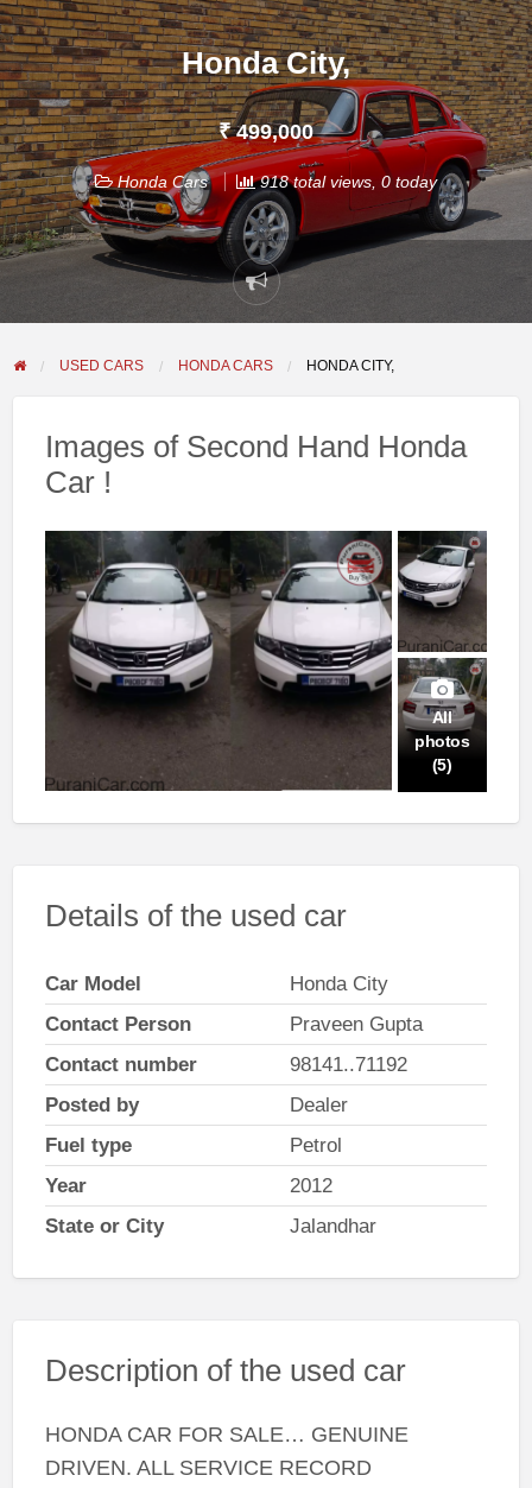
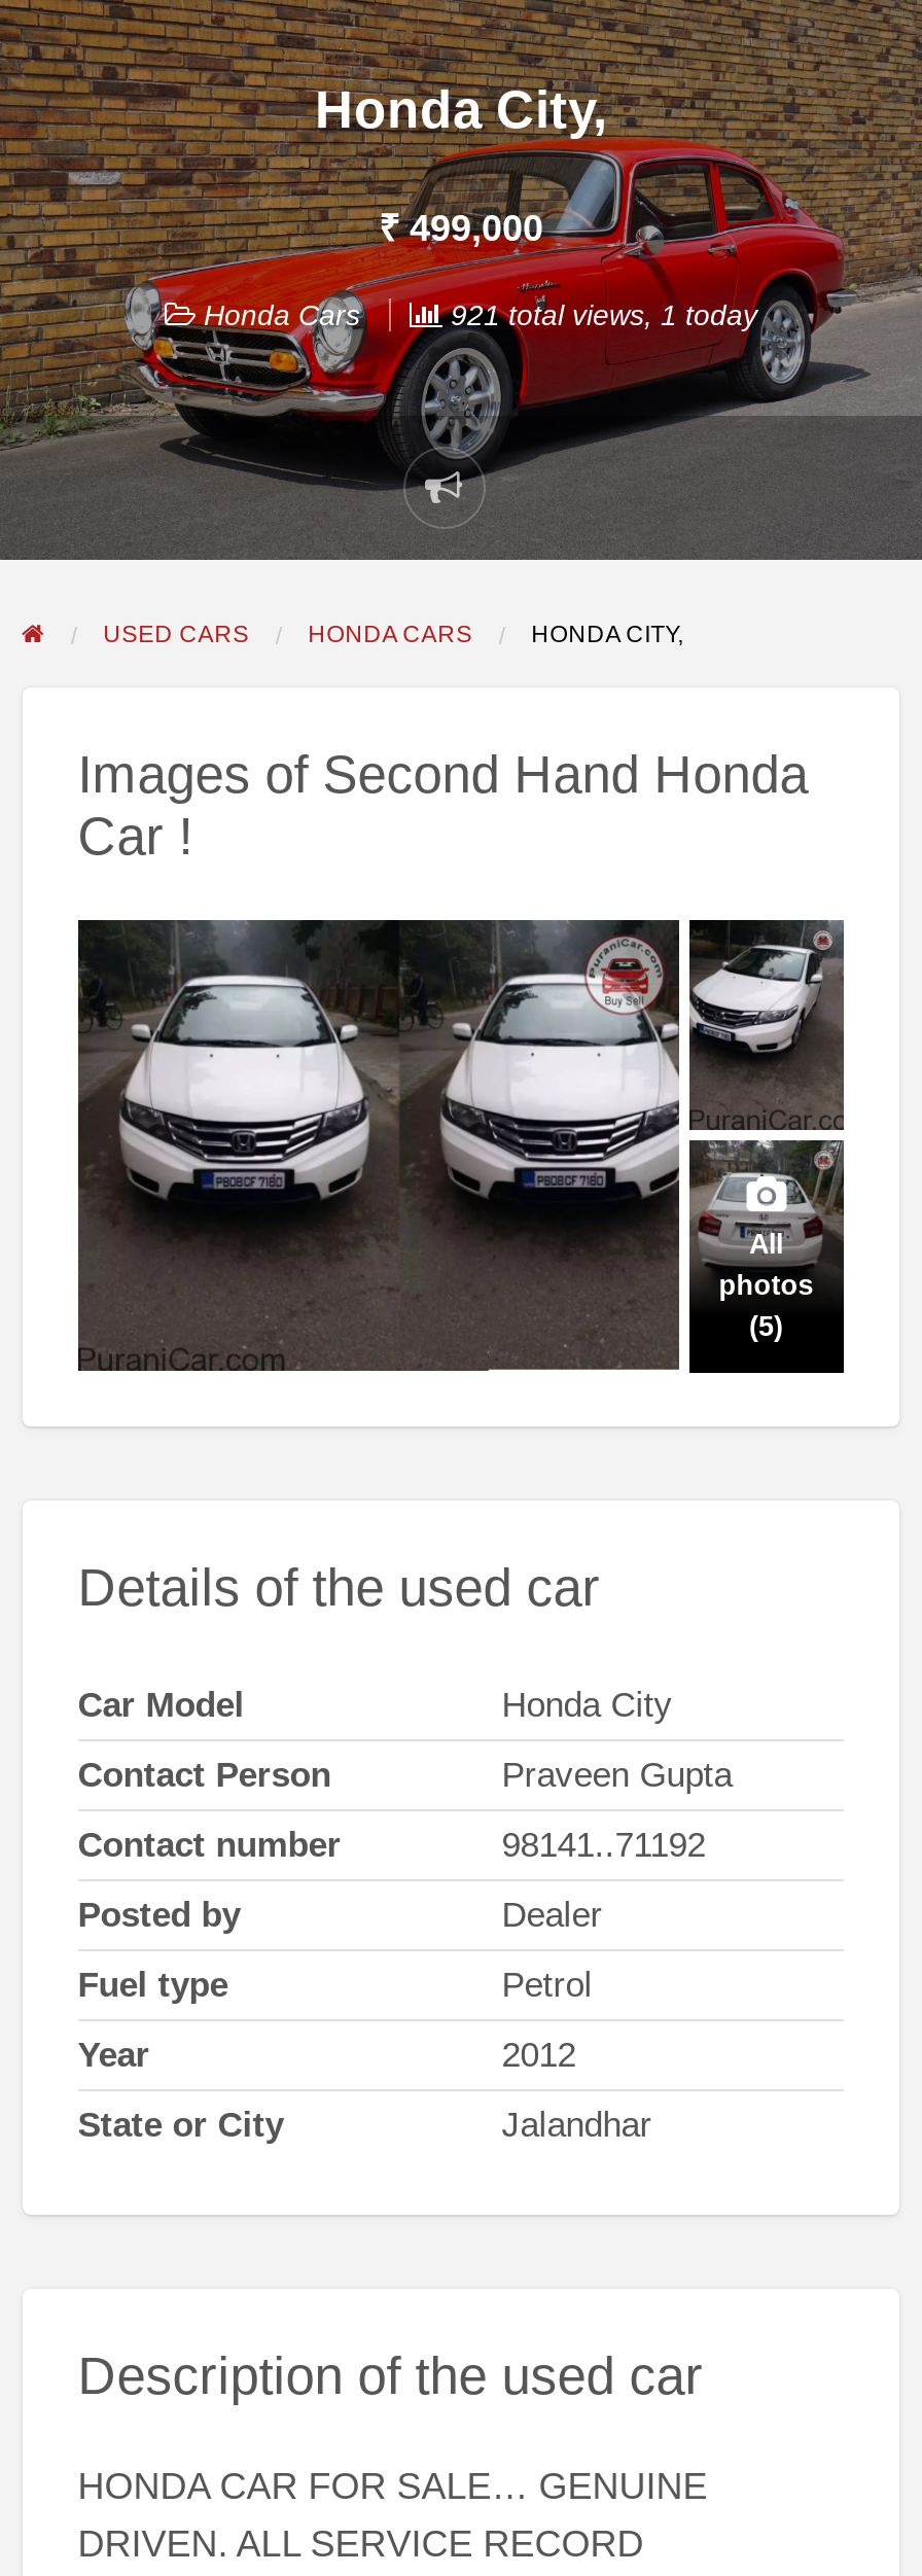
[255,172,437,191] 918 total views, 0 today -> [442,298,757,331] 921 total views, 1 today

